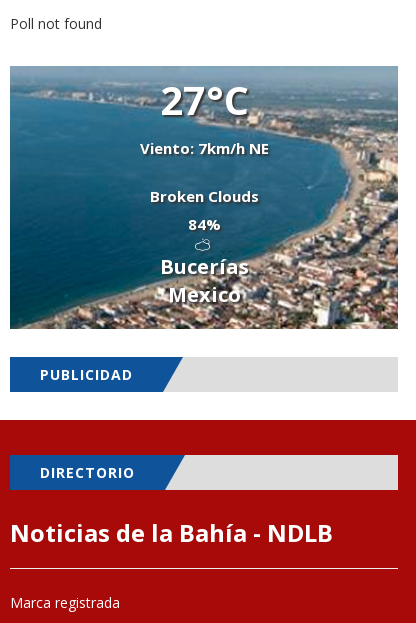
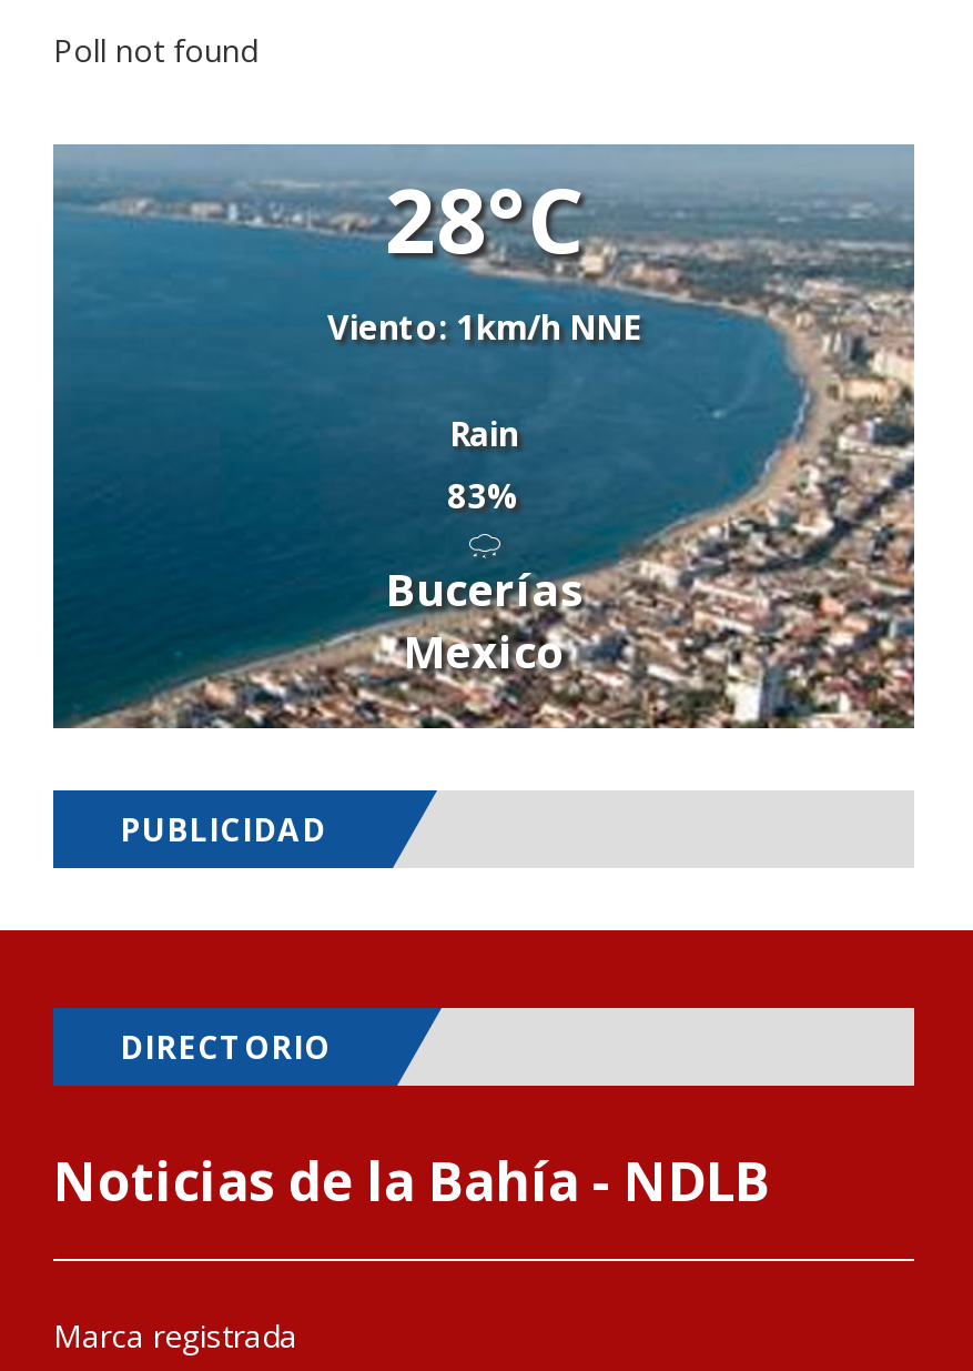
[139,72,268,158] 27°C | Viento: 7km/h NE -> [327,157,640,348] 28°C | Viento: 1km/h NNE
[149,186,258,234] Broken Clouds | 84% -> [447,410,520,516] Rain | 83%

